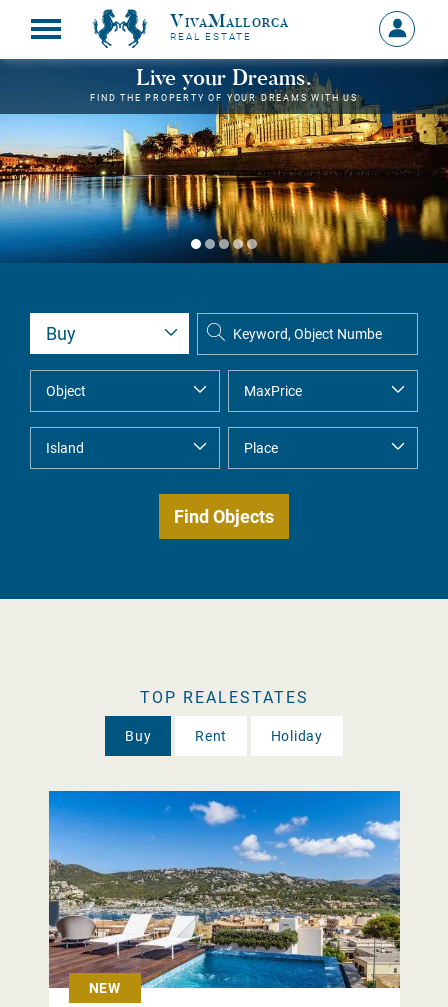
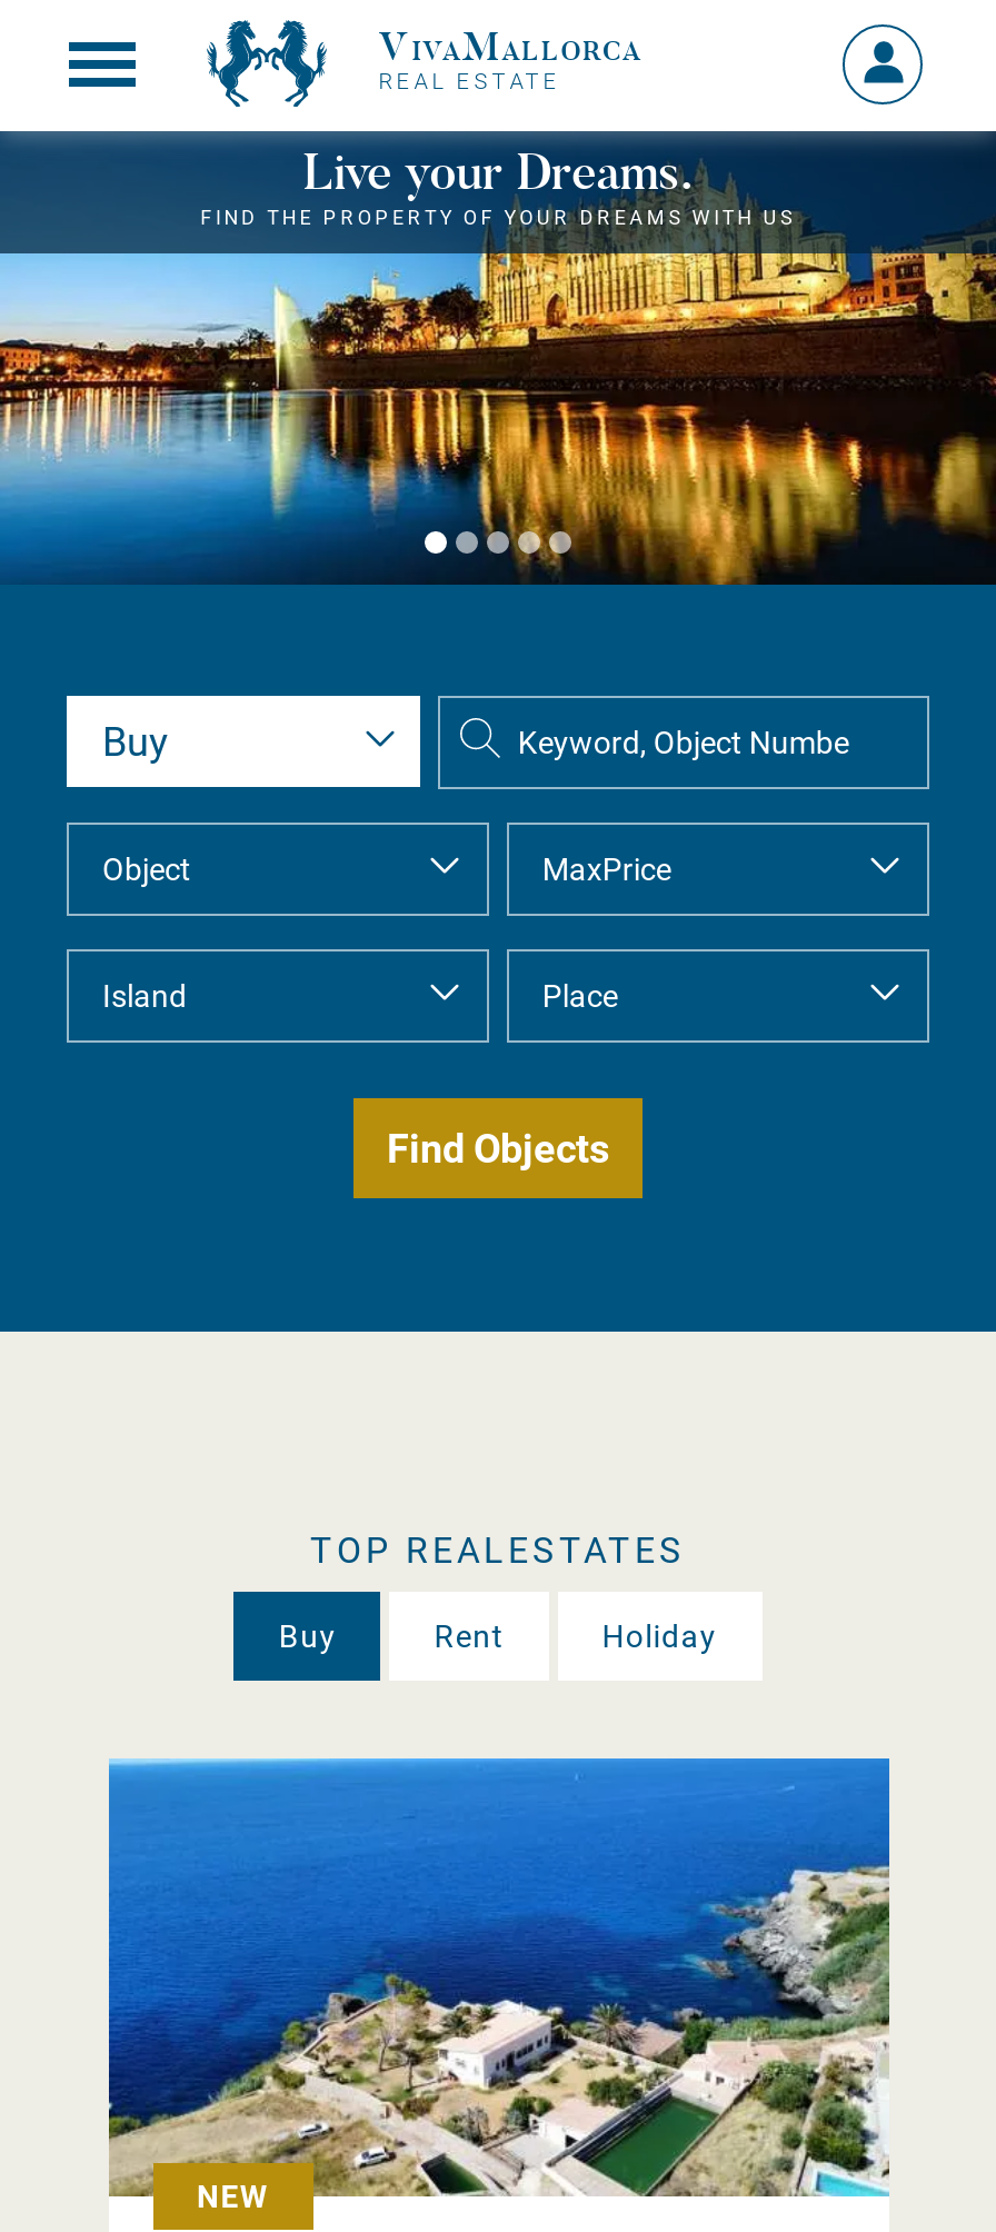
[48,791,401,989] [image] -> [107,1758,892,2199] [image]

